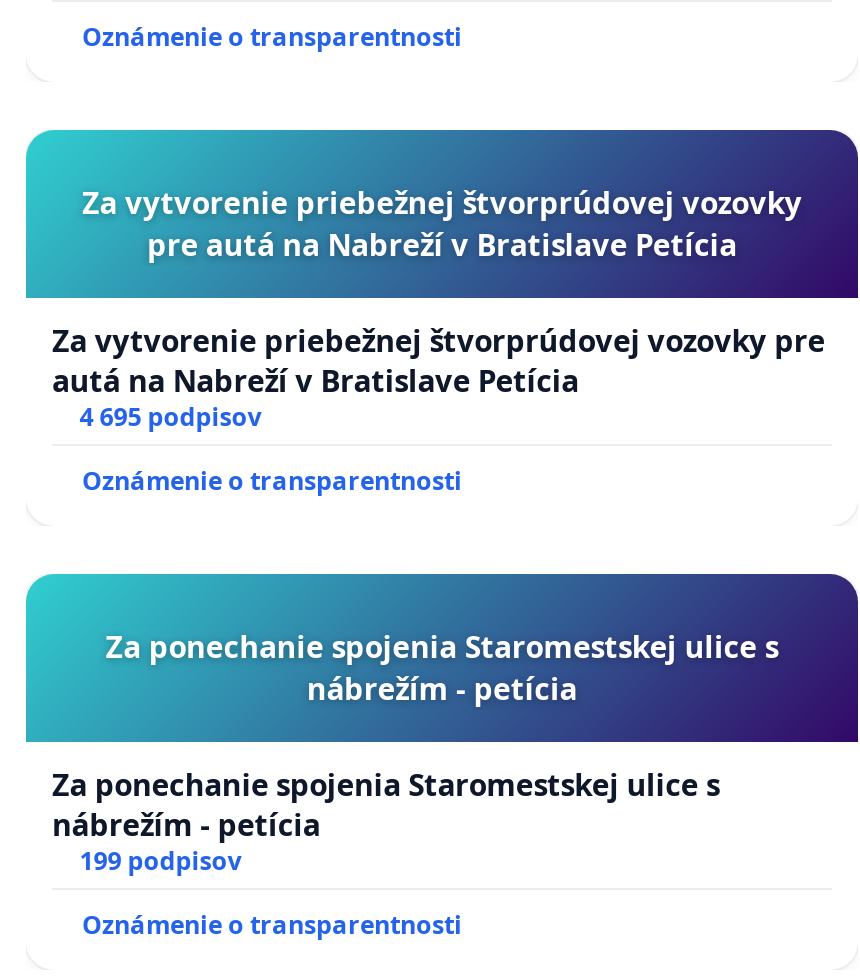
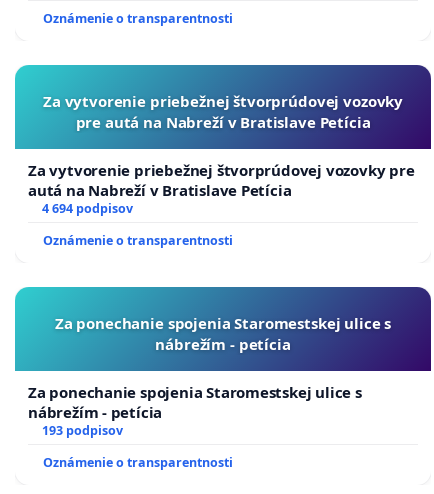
[80,400,262,434] 4 695 podpisov -> [42,200,133,217] 4 694 podpisov
[80,844,242,878] 199 podpisov -> [42,422,123,439] 193 podpisov

